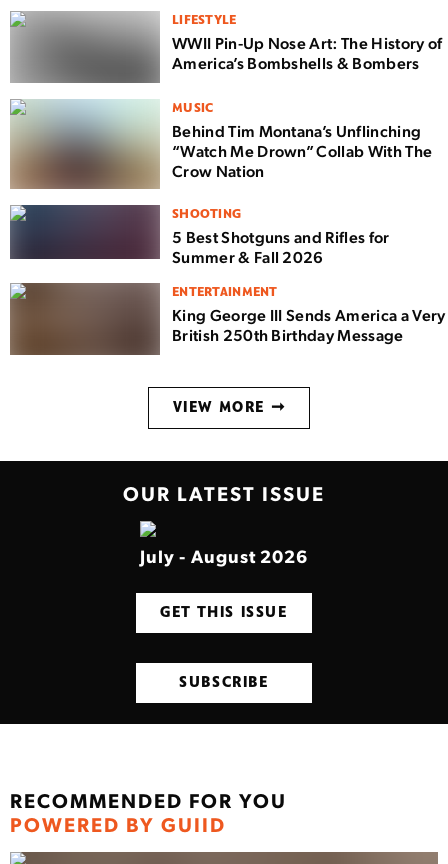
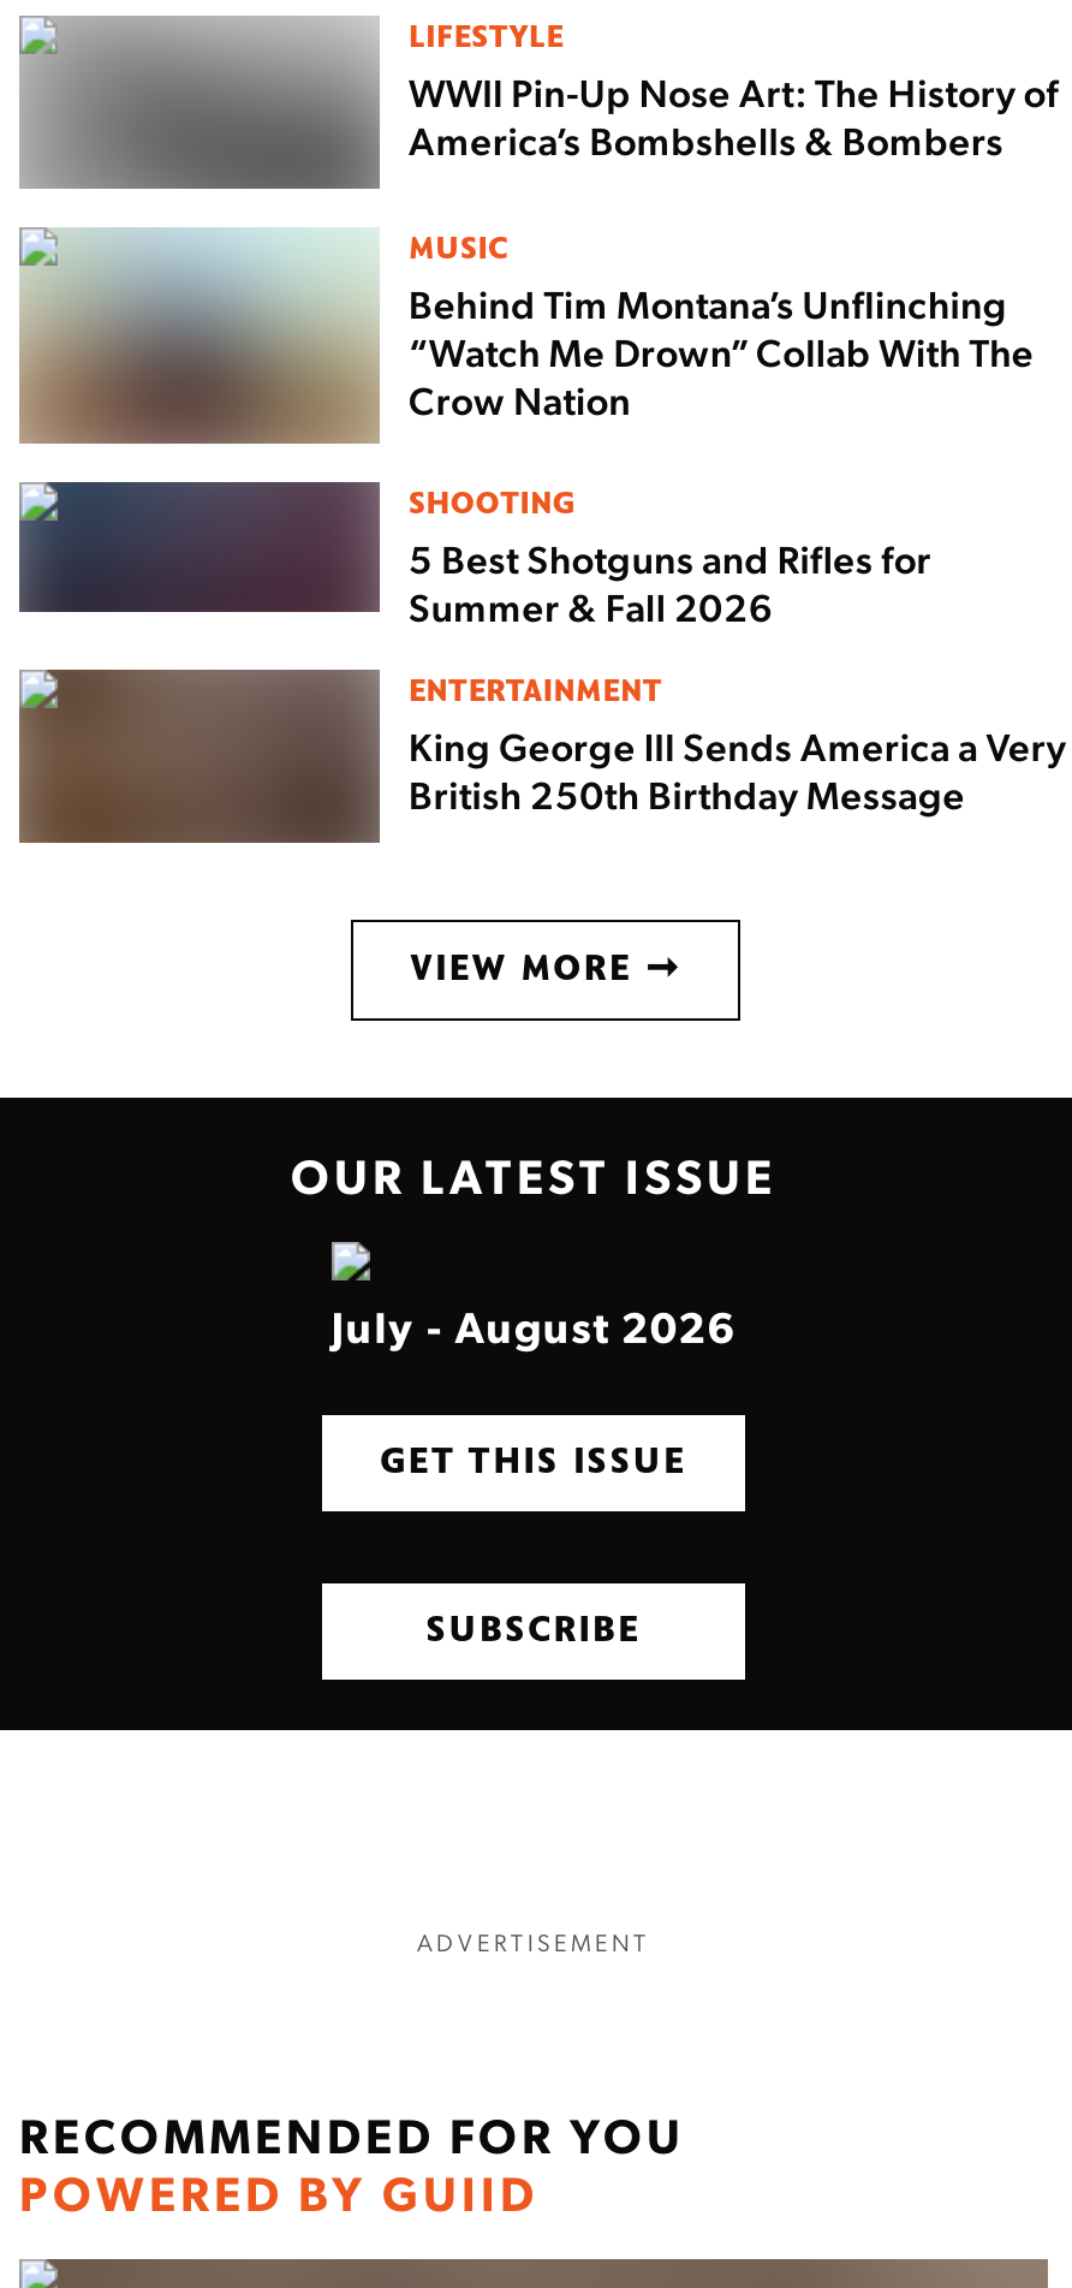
none -> [417,1926,650,1957] ADVERTISEMENT

